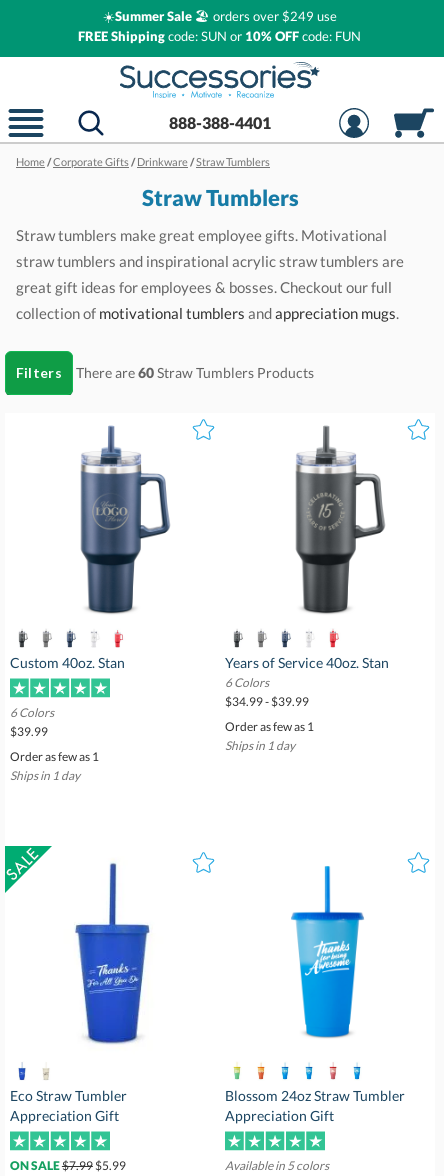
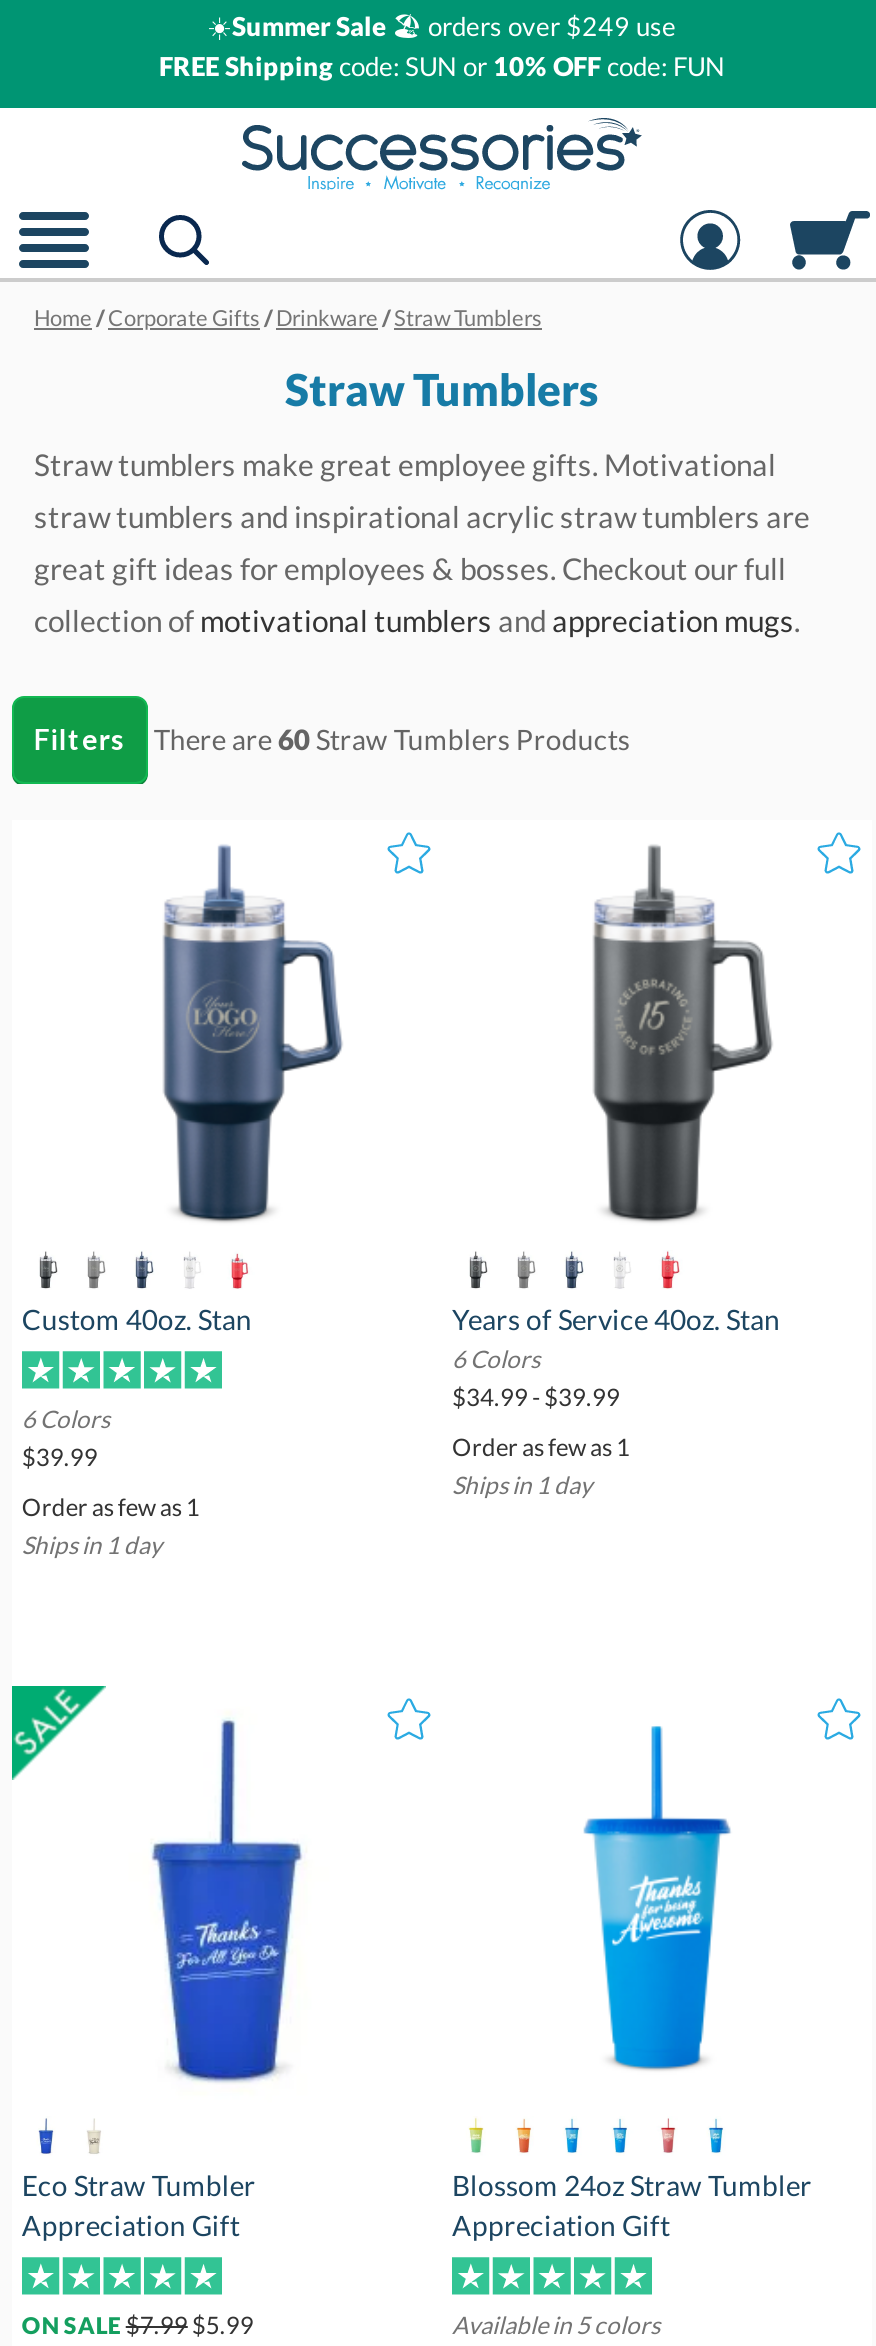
[169,113,271,132] 888-388-4401 -> none

